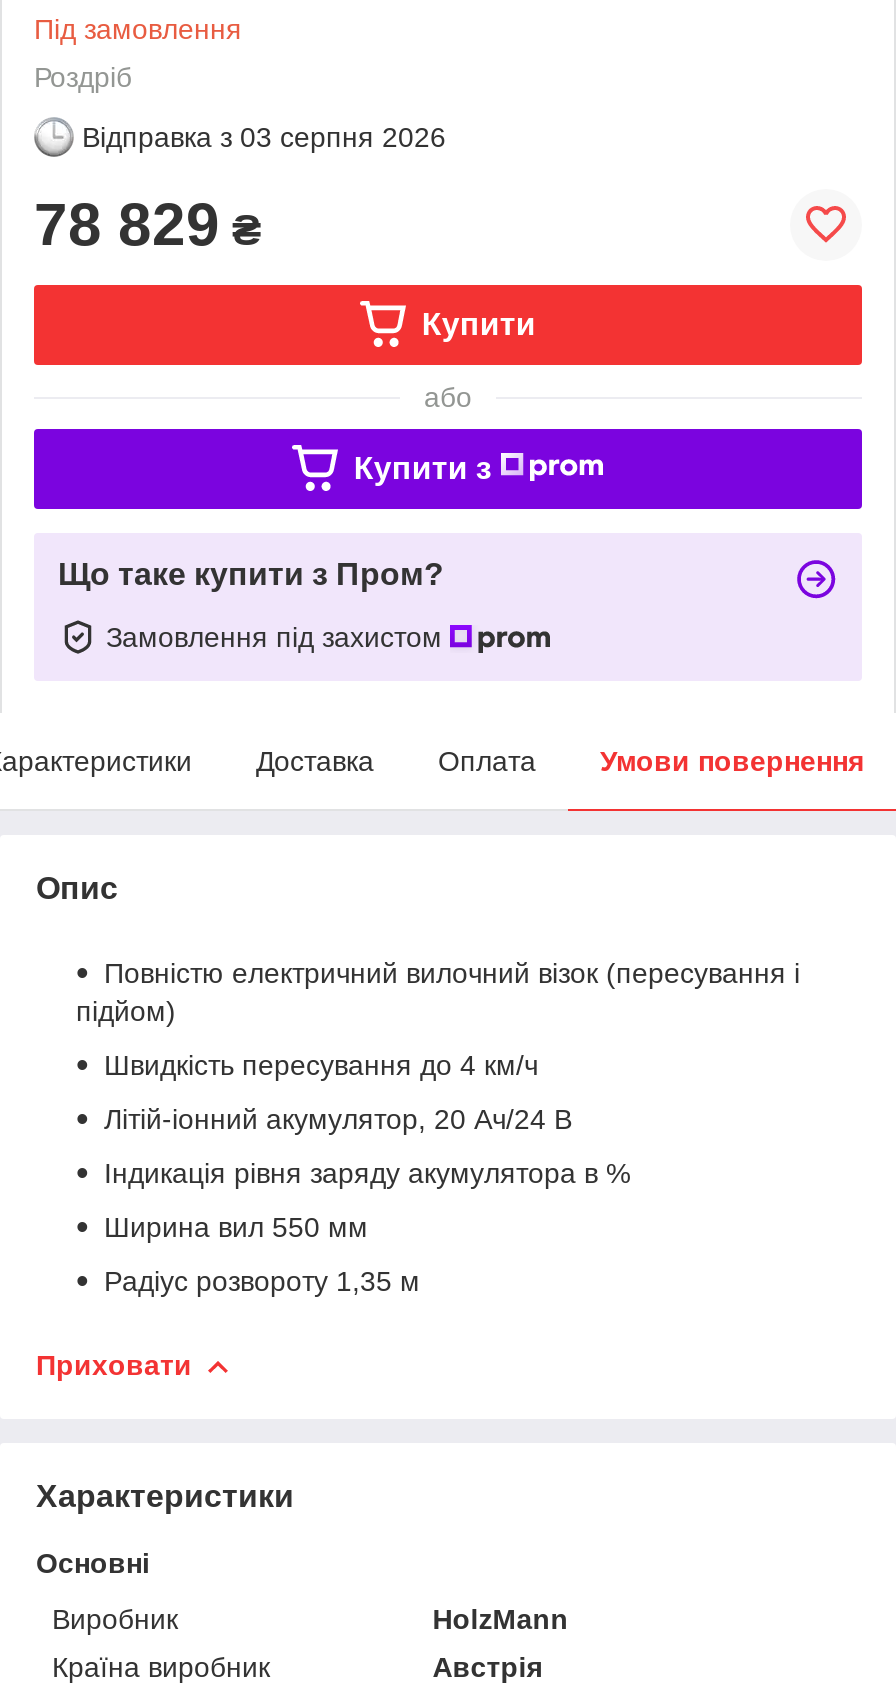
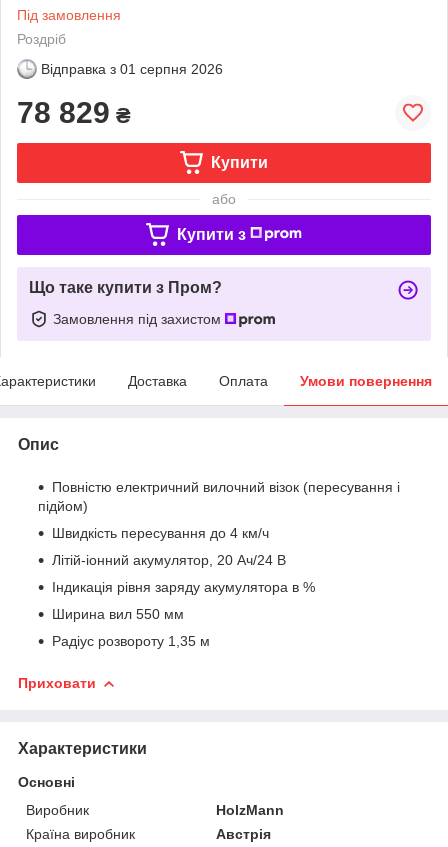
[82,121,446,153] Відправка з 03 серпня 2026 -> [41,61,223,77] Відправка з 01 серпня 2026

